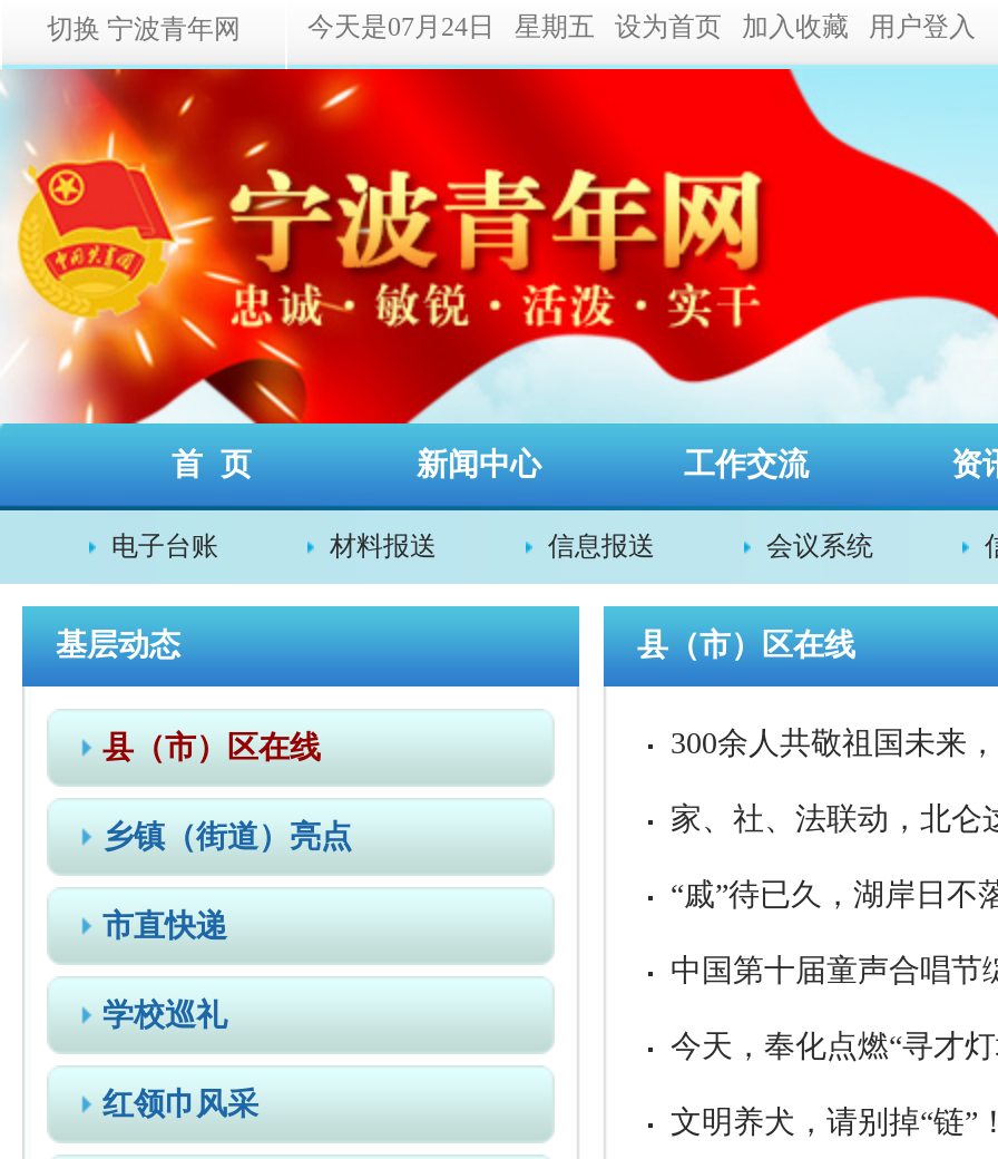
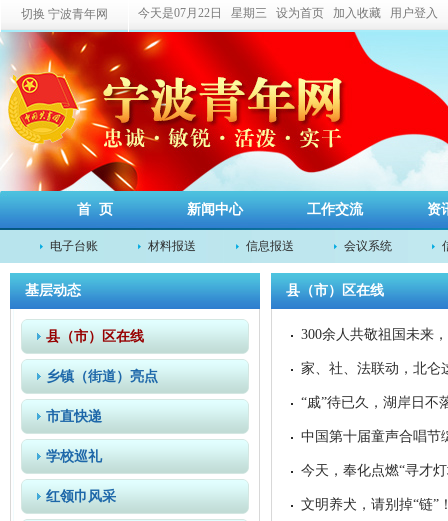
[287,11,722,42] 今天是07月24日 星期五设为首页 -> [129,6,324,20] 今天是07月22日 星期三设为首页

